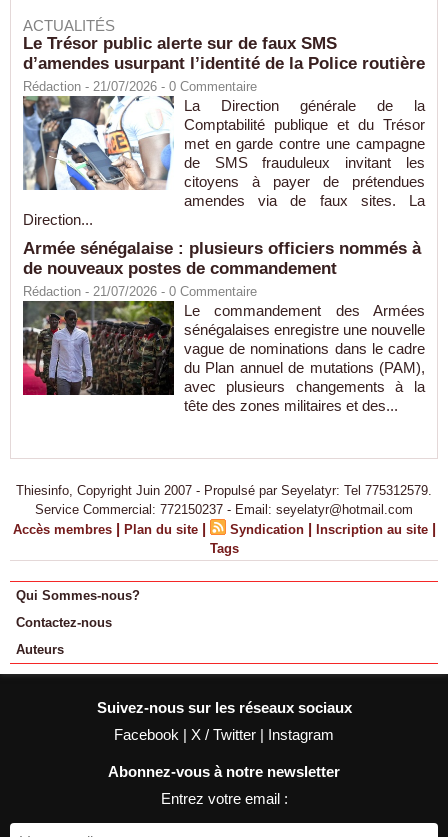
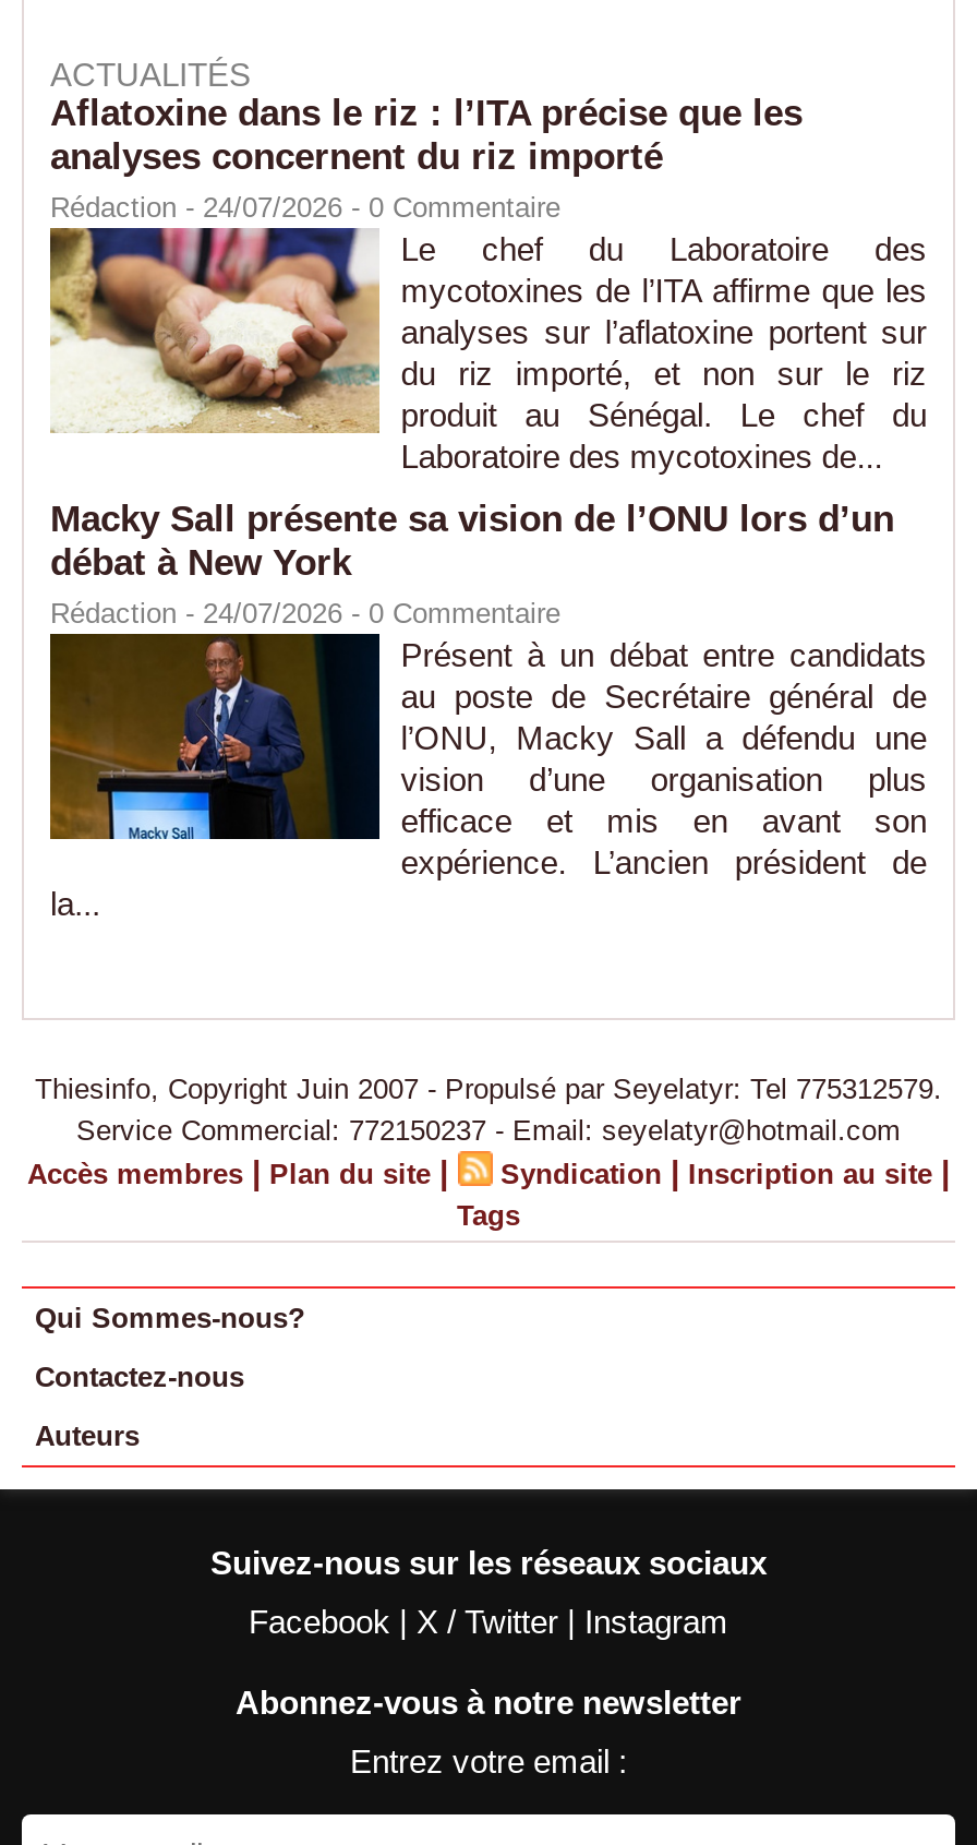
[22,34,425,228] [image] | Le Trésor public alerte sur de faux SMS | d’amendes usurpant l’identité de la Police routière | Rédaction - 21/07/2026 - 0 Commentaire | La Direction générale de la | Comptabilité publique et du Trésor | met en garde contre une campagne | de SMS frauduleux invitant les | citoyens à payer de prétendues | amendes via de faux sites. La | Direction... -> [48,94,927,476] [image] | Aflatoxine dans le riz : l’ITA précise que les | analyses concernent du riz importé | Rédaction - 24/07/2026 - 0 Commentaire | Le chef du Laboratoire des | mycotoxines de l’ITA affirme que les | analyses sur l’aflatoxine portent sur | du riz importé, et non sur le riz | produit au Sénégal. Le chef du | Laboratoire des mycotoxines de...
[22,239,425,414] [image] | Armée sénégalaise : plusieurs officiers nommés à | de nouveaux postes de commandement | Rédaction - 21/07/2026 - 0 Commentaire | Le commandement des Armées | sénégalaises enregistre une nouvelle | vague de nominations dans le cadre | du Plan annuel de mutations (PAM), | avec plusieurs changements à la | tête des zones militaires et des... -> [48,500,927,923] [image] | Macky Sall présente sa vision de l’ONU lors d’un | débat à New York | Rédaction - 24/07/2026 - 0 Commentaire | Présent à un débat entre candidats | au poste de Secrétaire général de | l’ONU, Macky Sall a défendu une | vision d’une organisation plus | efficace et mis en avant son | expérience. L’ancien président de | la...

